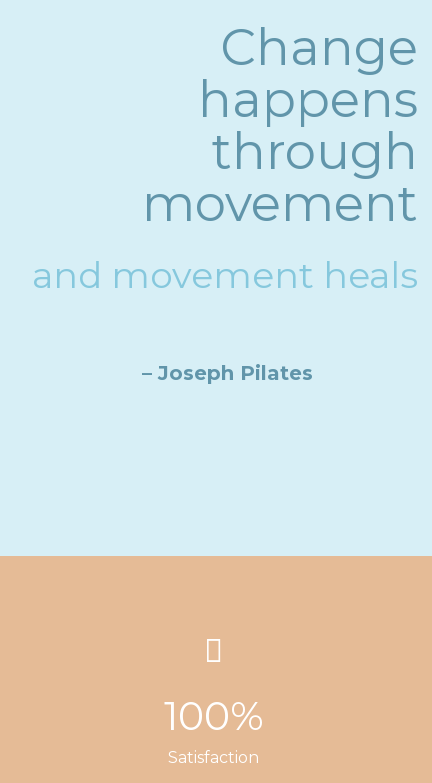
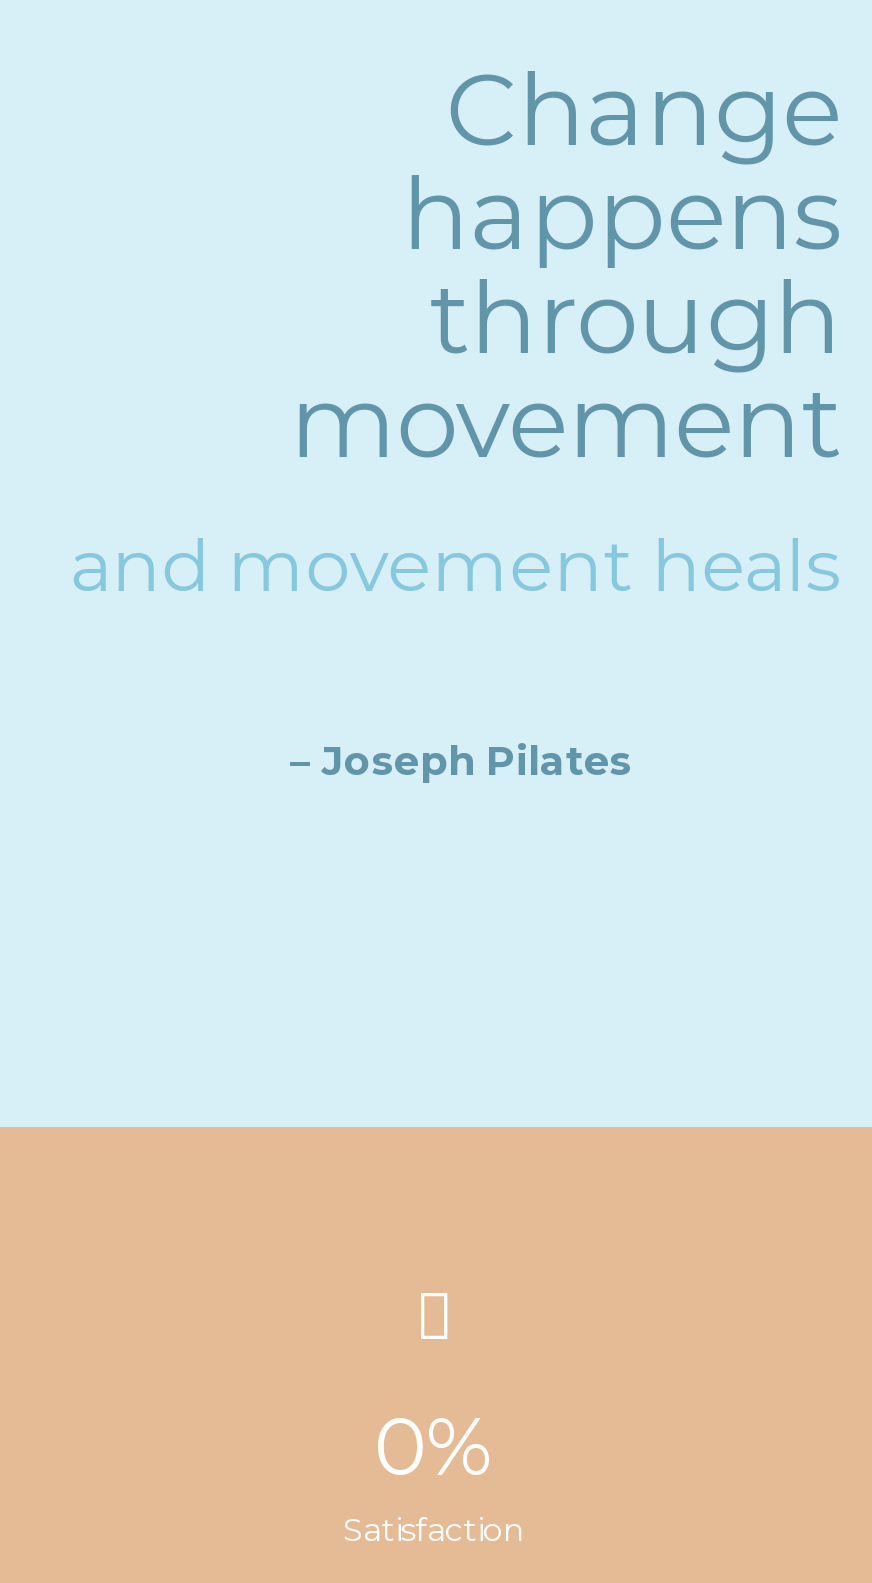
[164,691,264,740] 100% -> [374,1396,494,1494] 0%

